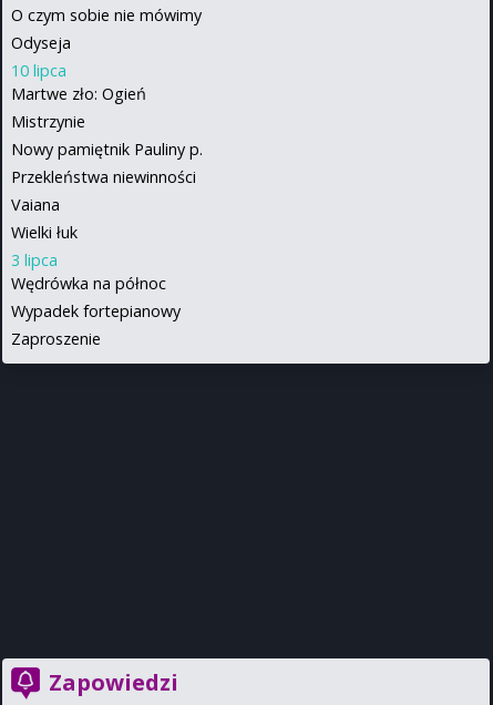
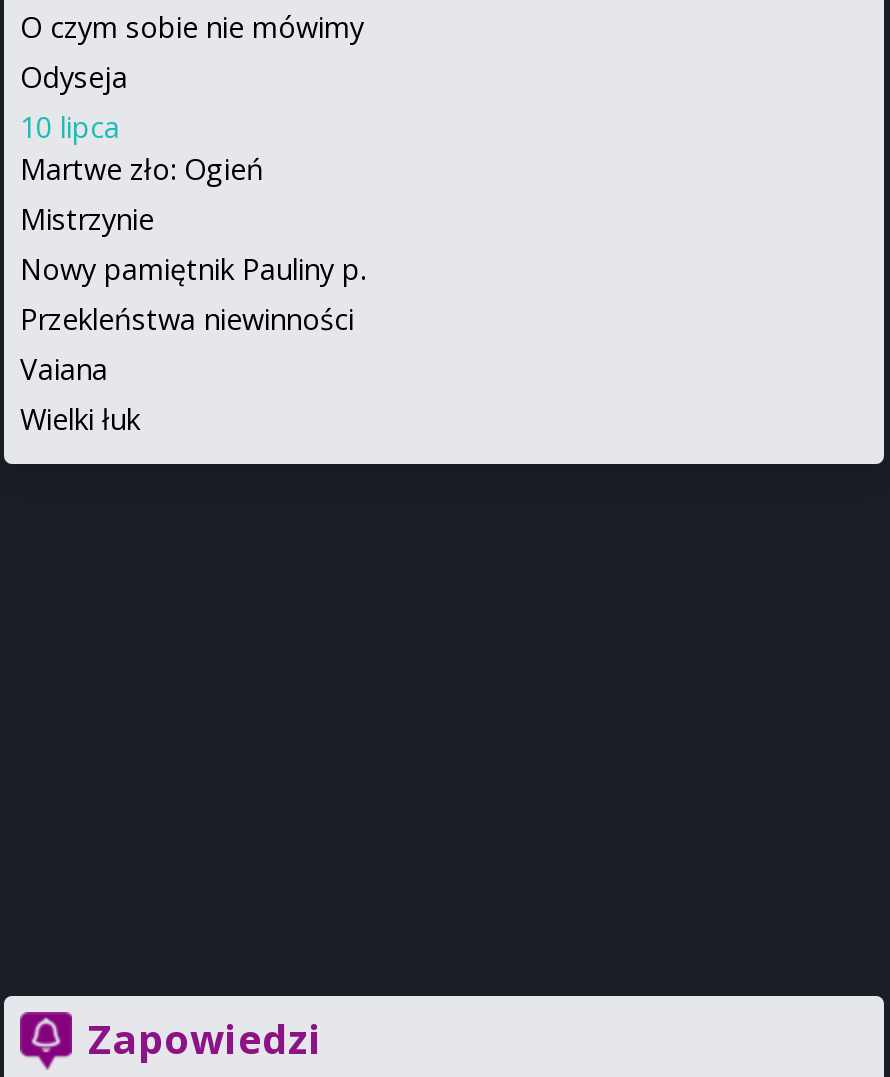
[11,249,181,349] 3 lipca | Wędrówka na północ | Wypadek fortepianowy | Zaproszenie -> none

